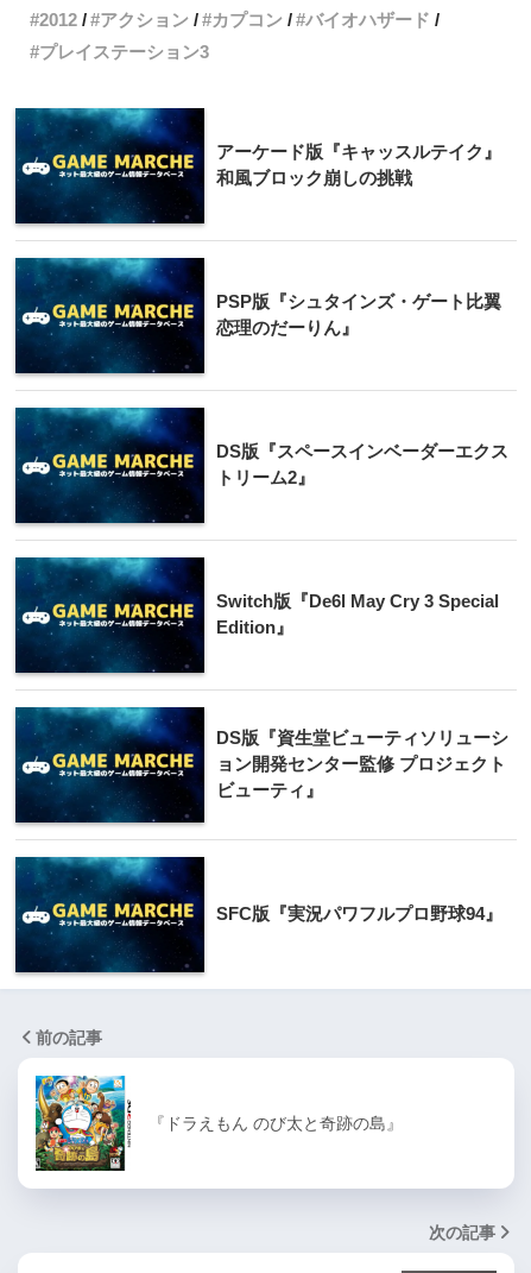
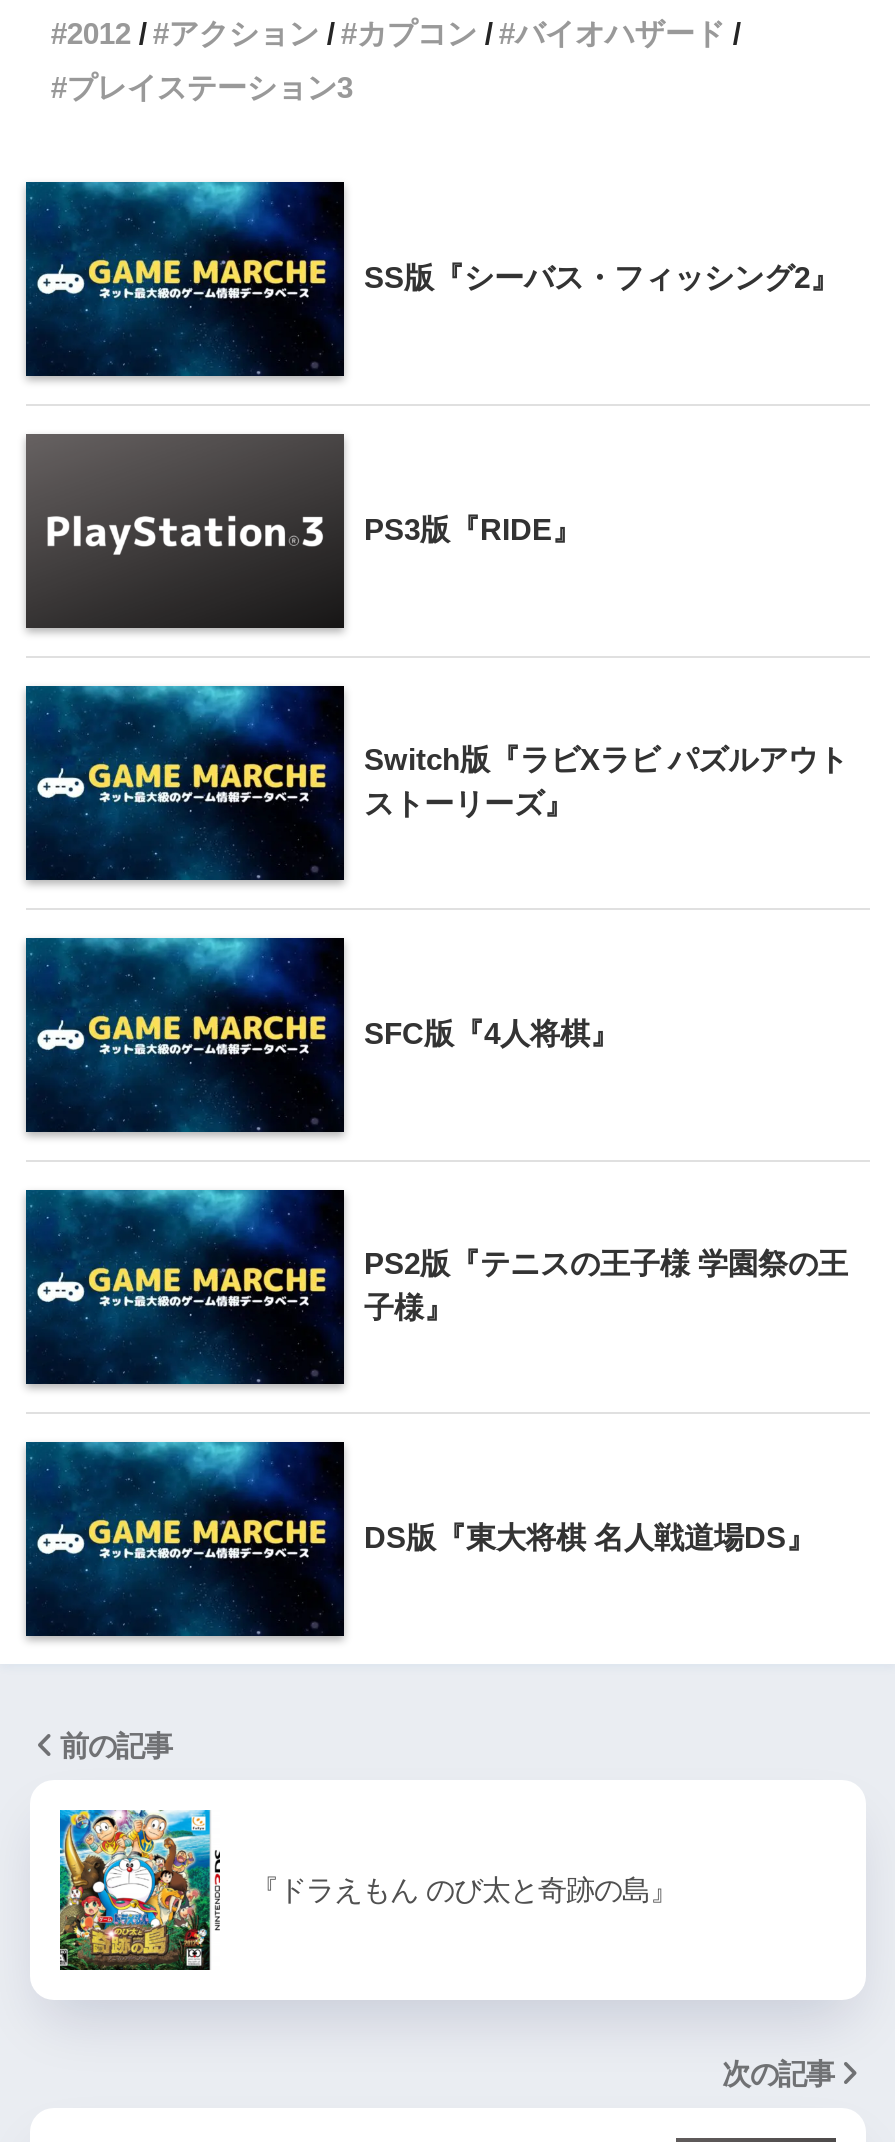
[216,141,501,187] アーケード版『キャッスルテイク』 | 和風ブロック崩しの挑戦 -> [364,259,840,293] SS版『シーバス・フィッシング2』
[15,257,501,373] [image] | PSP版『シュタインズ・ゲート比翼 | 恋理のだーりん』 -> [26,432,582,628] [image] | PS3版『RIDE』
[216,440,508,487] DS版『スペースインベーダーエクス | トリーム2』 -> [364,741,848,819] Switch版『ラビXラビ パズルアウト | ストーリーズ』
[216,590,499,637] Switch版『De6l May Cry 3 Special | Edition』 -> [364,1015,620,1049] SFC版『4人将棋』
[216,727,508,799] DS版『資生堂ビューティソリューシ | ョン開発センター監修 プロジェクト | ビューティ』 -> [364,1245,848,1323] PS2版『テニスの王子様 学園祭の王 | 子様』
[216,903,502,923] SFC版『実況パワフルプロ野球94』 -> [364,1519,816,1553] DS版『東大将棋 名人戦道場DS』

